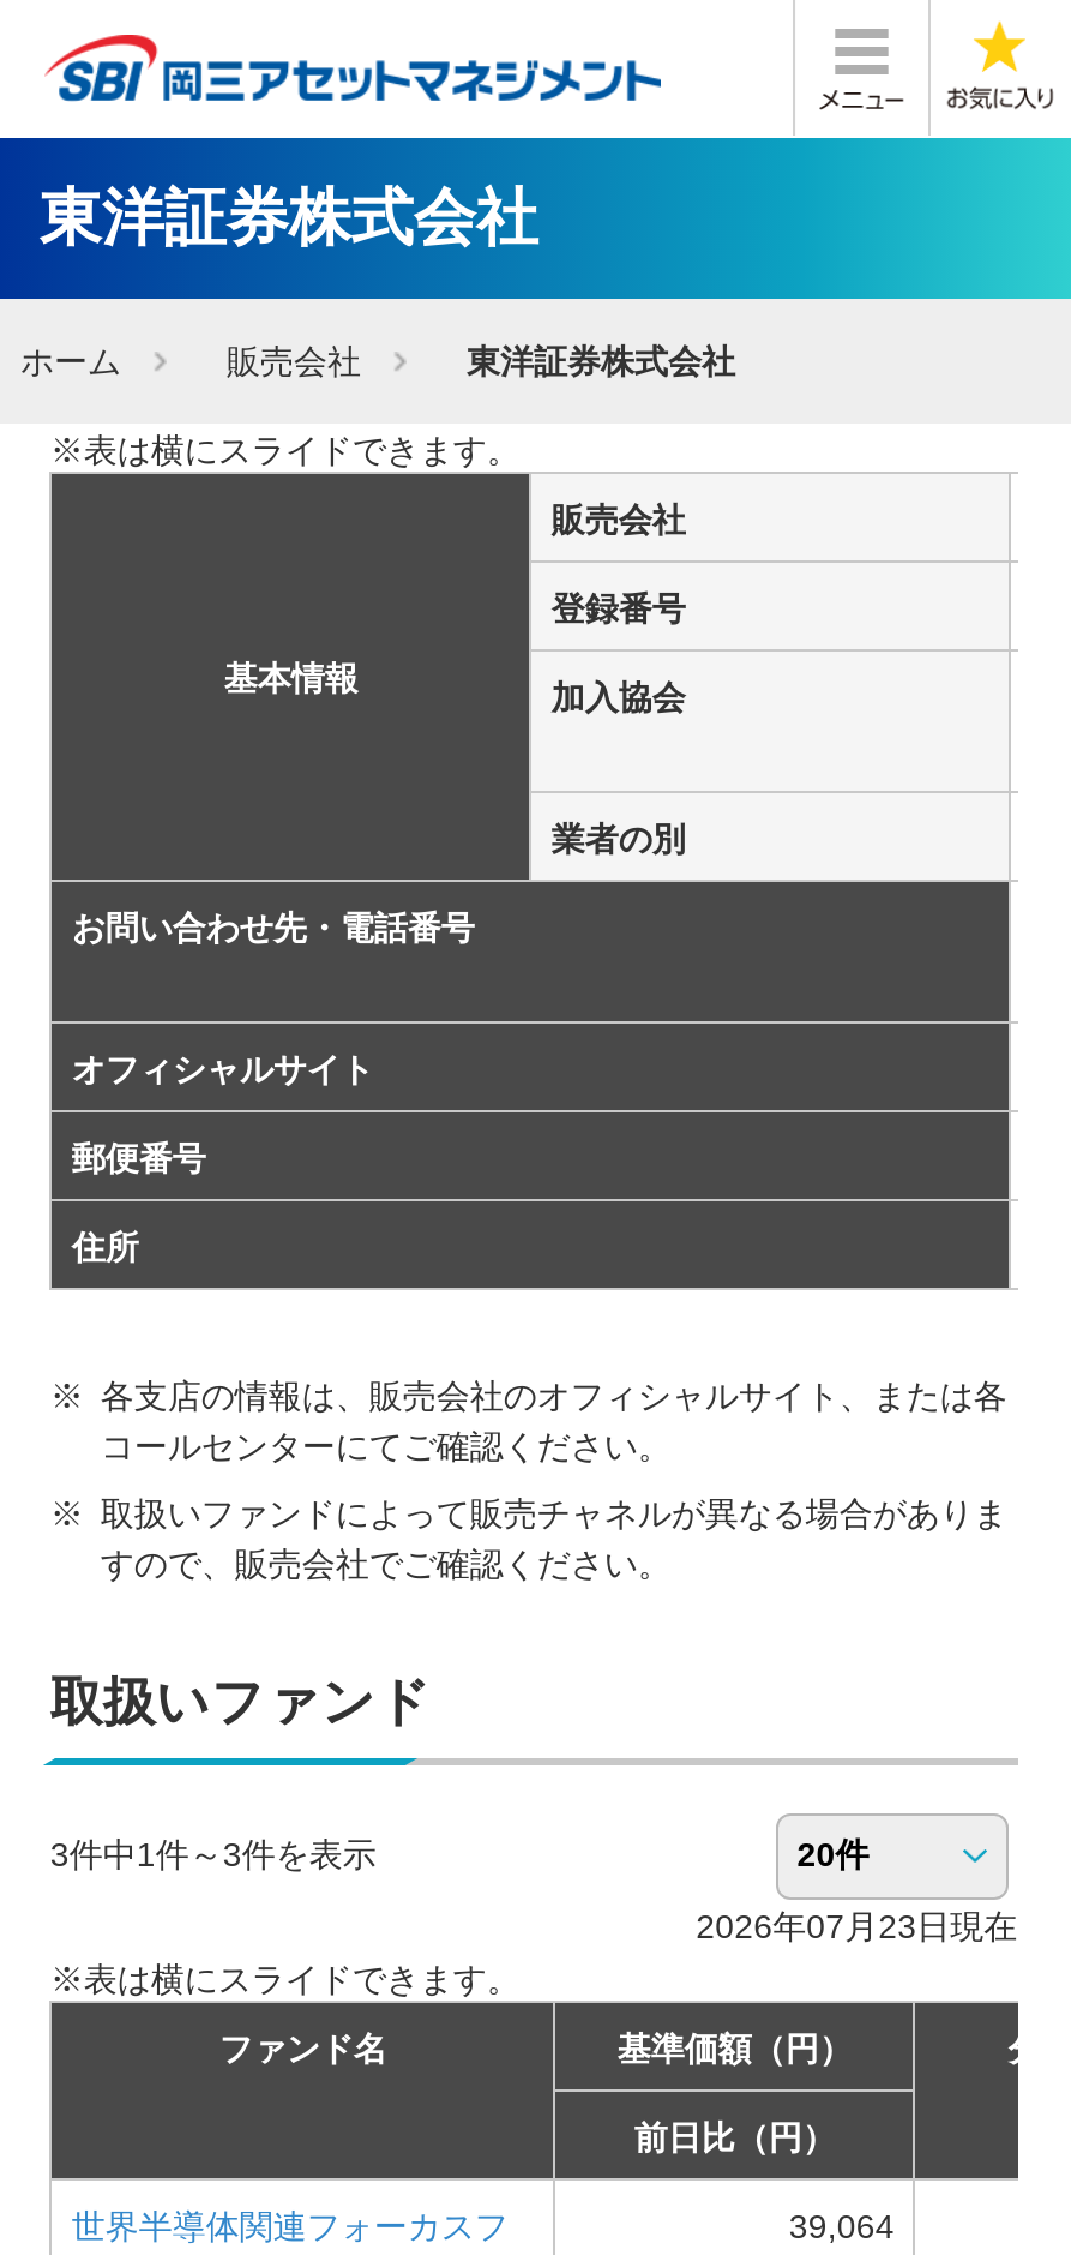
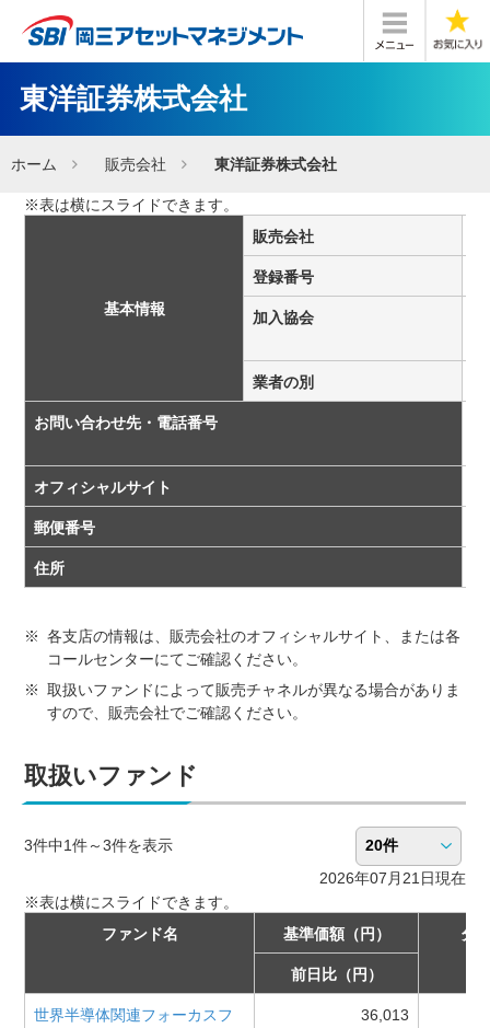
[696,1906,1017,1945] 2026年07月23日現在 -> [319,869,465,887] 2026年07月21日現在
[789,2207,894,2245] 39,064 -> [361,1006,409,1023] 36,013

